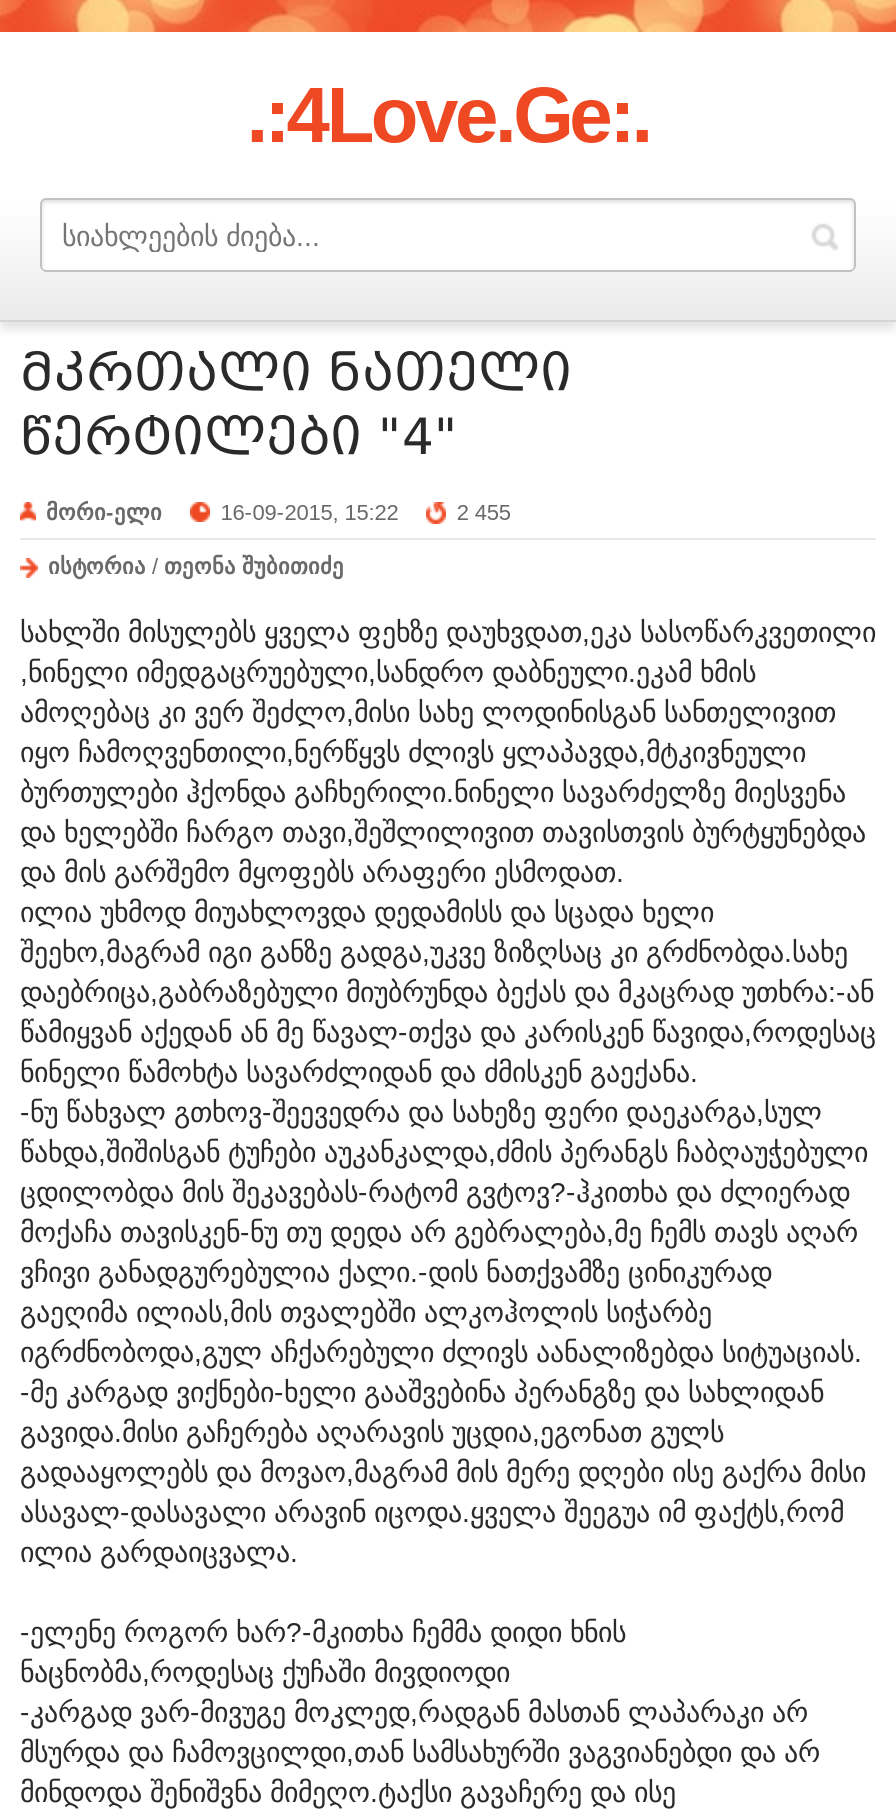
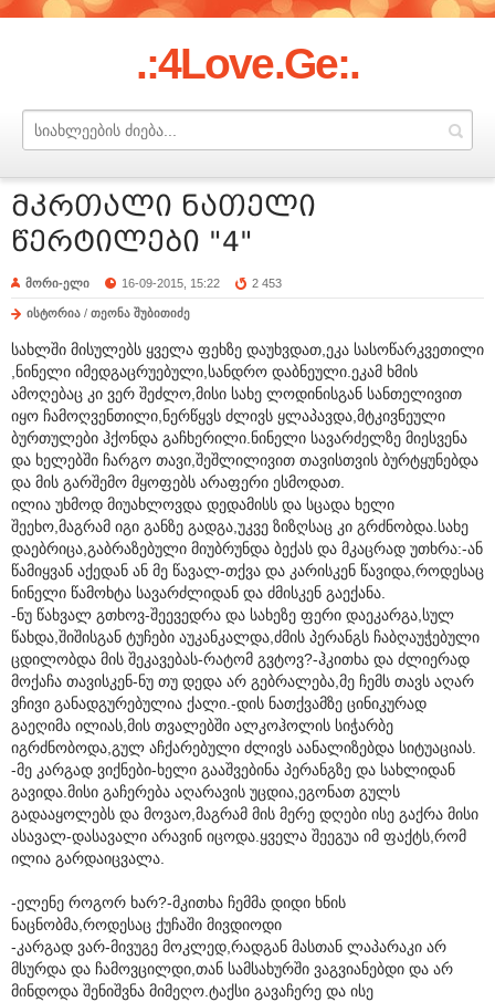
[457,499,511,523] 2 455 -> [252,276,282,289] 2 453

